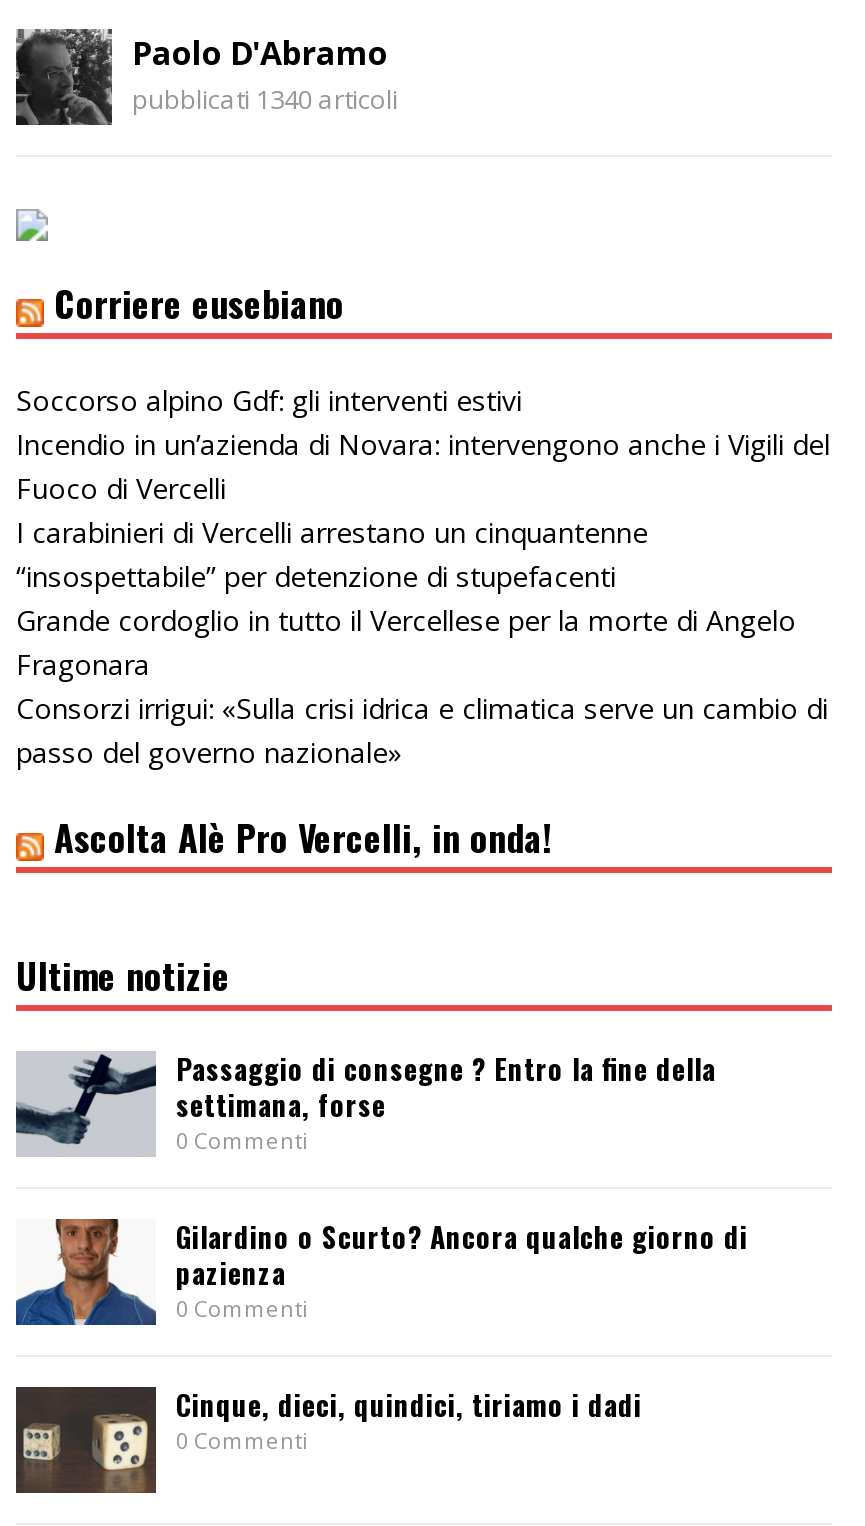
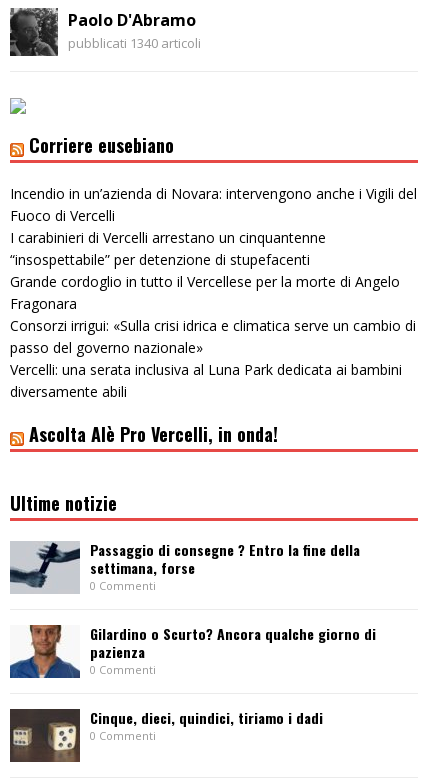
[16,381,522,419] Soccorso alpino Gdf: gli interventi estivi -> none
moved [16,425,830,771] -> [10,184,417,357]: Incendio in un’azienda di Novara: intervengono anche i Vigili del | Fuoco di Vercelli | I carabinieri di Vercelli arrestano un cinquantenne | “insospettabile” per detenzione di stupefacenti | Grande cordoglio in tutto il Vercellese per la morte di Angelo | Fragonara | Consorzi irrigui: «Sulla crisi idrica e climatica serve un cambio di | passo del governo nazionale»
none -> [10,360,402,401] Vercelli: una serata inclusiva al Luna Park dedicata ai bambini | diversamente abili

